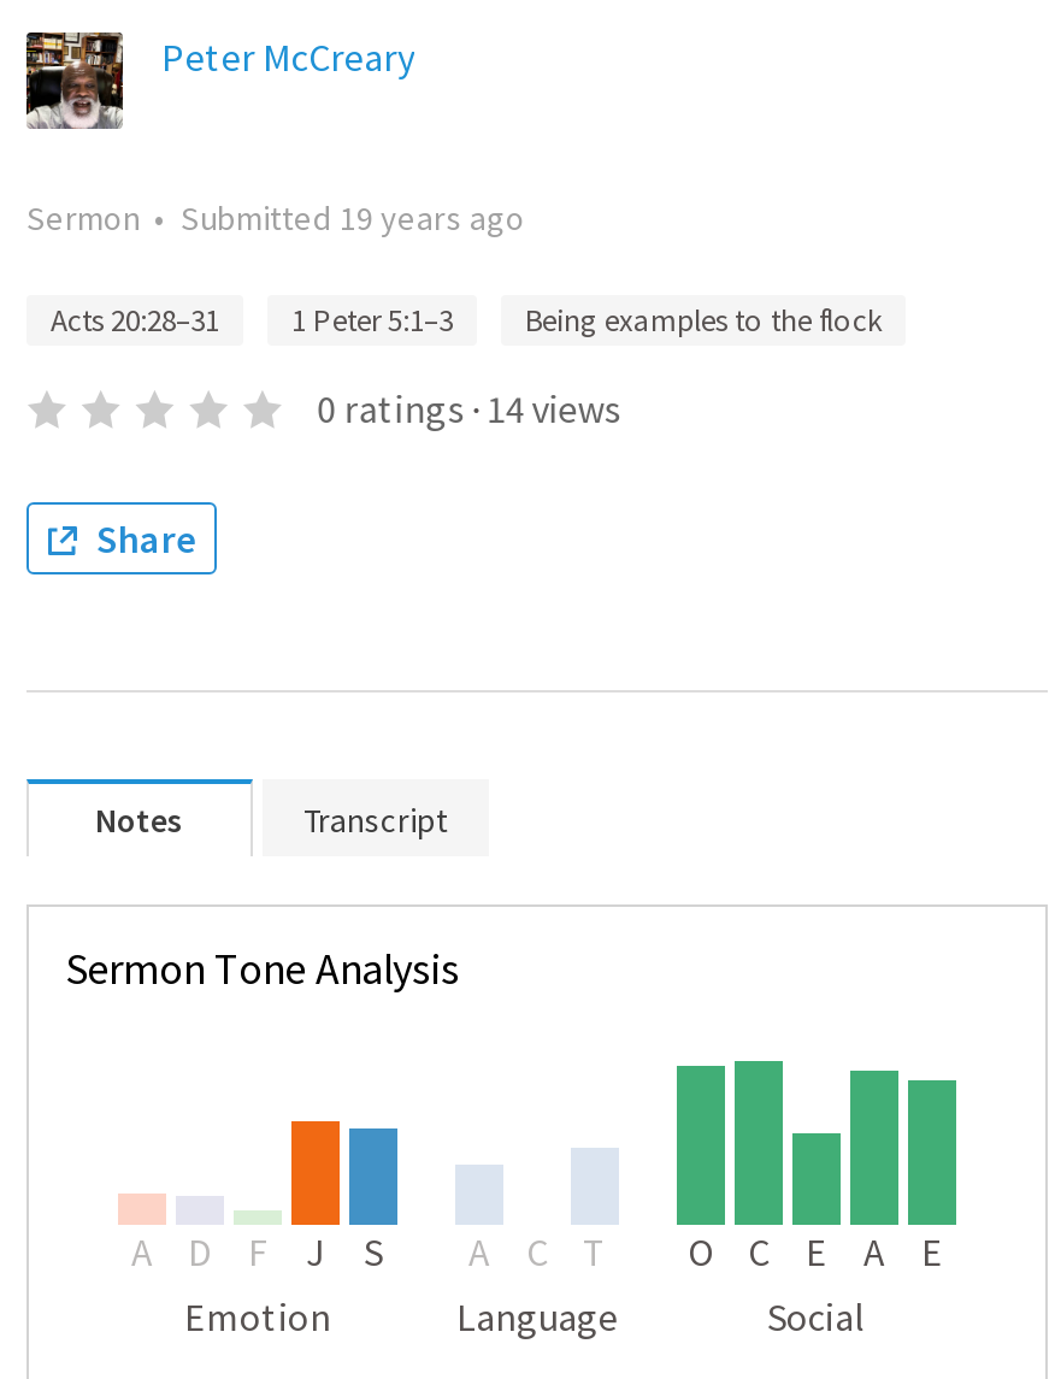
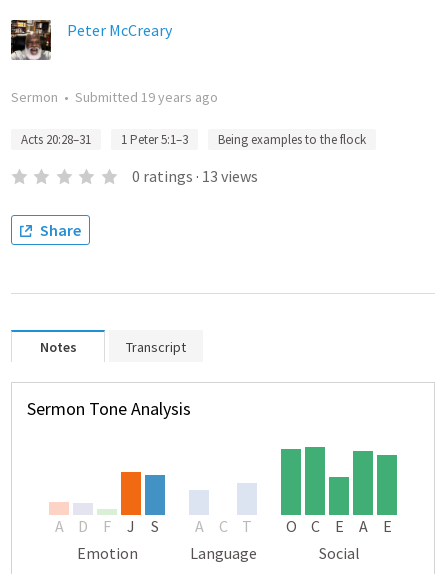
[317,384,621,432] 0 ratings · 14 views -> [132,166,258,186] 0 ratings · 13 views

